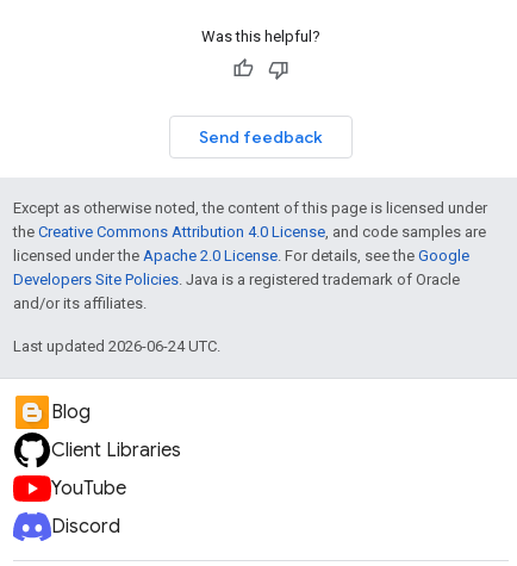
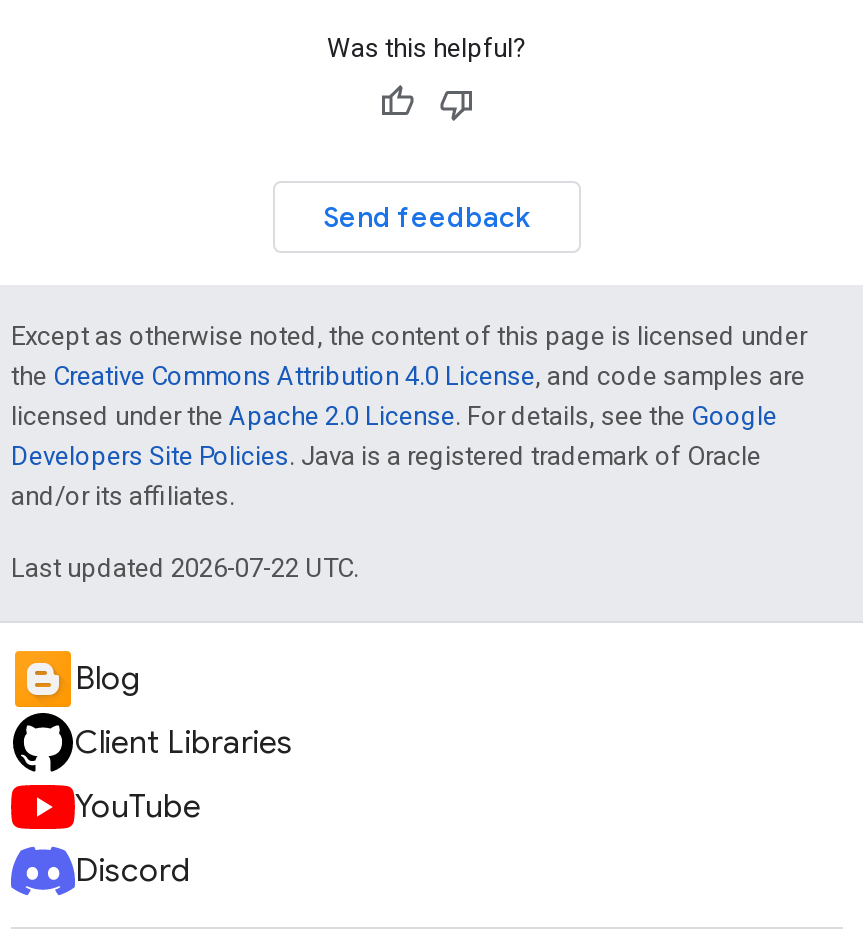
[13,337,220,355] Last updated 2026-06-24 UTC. -> [11,553,359,583] Last updated 2026-07-22 UTC.

